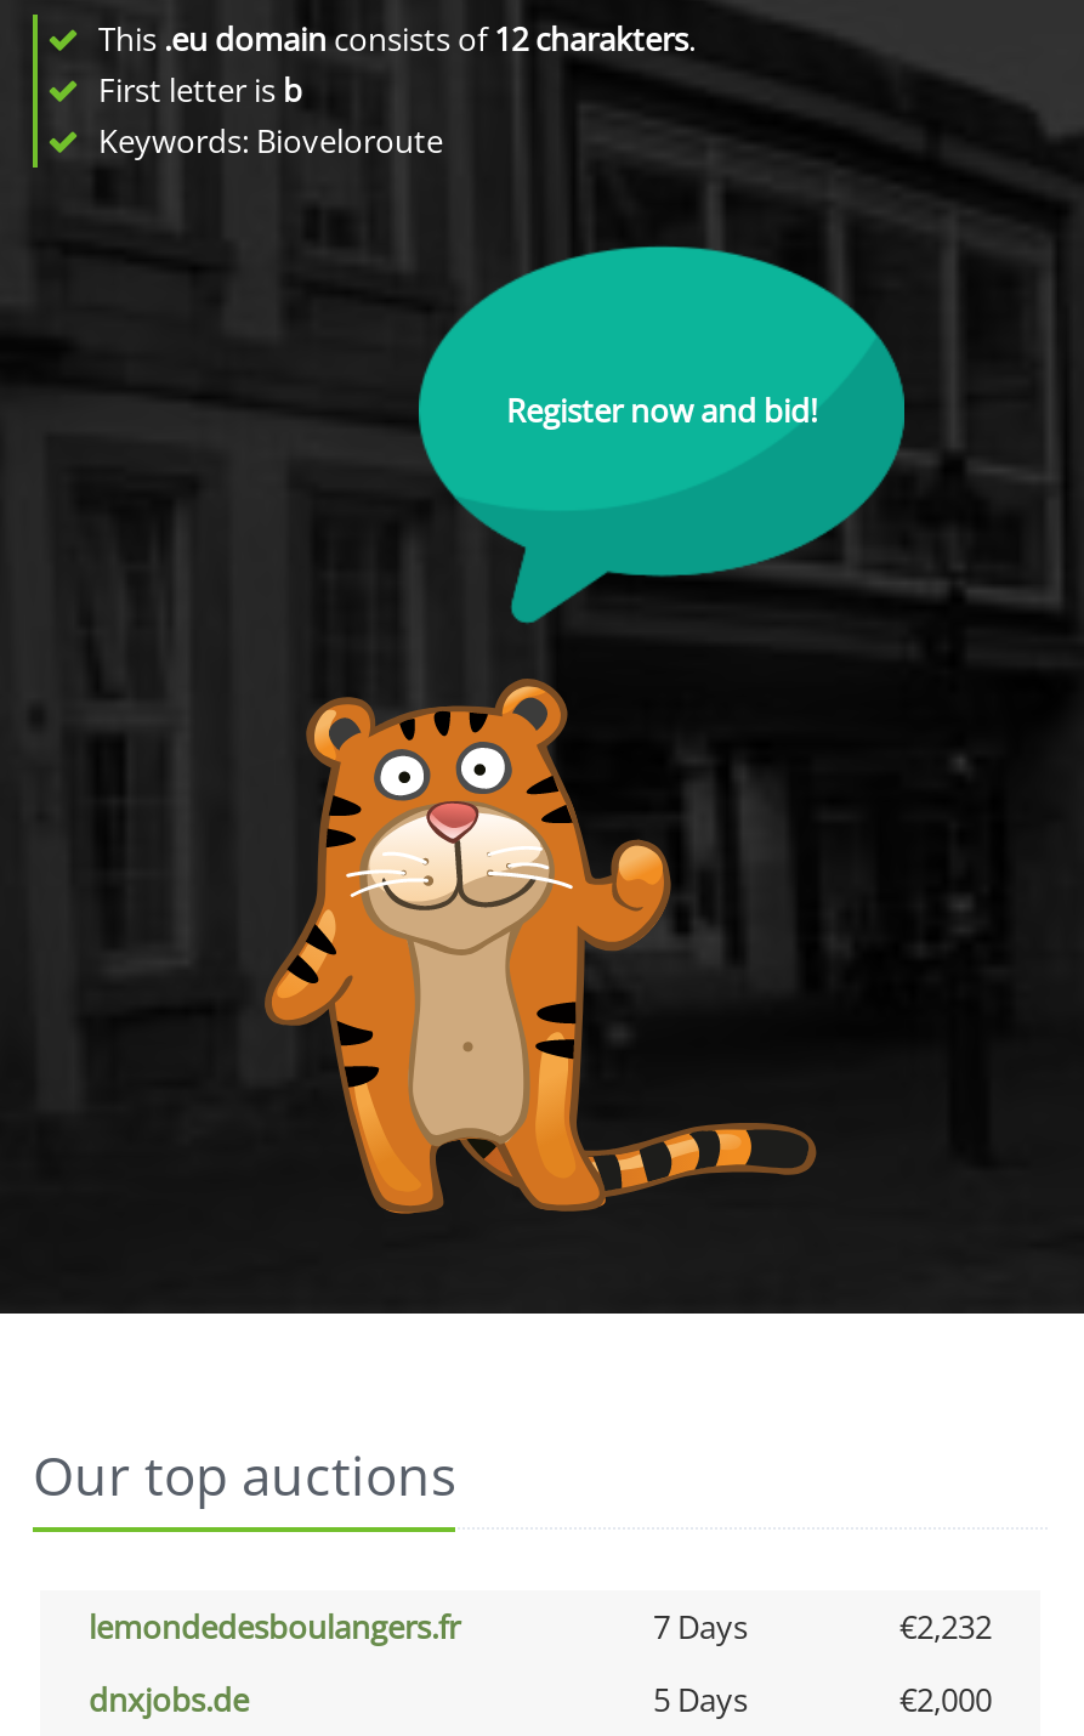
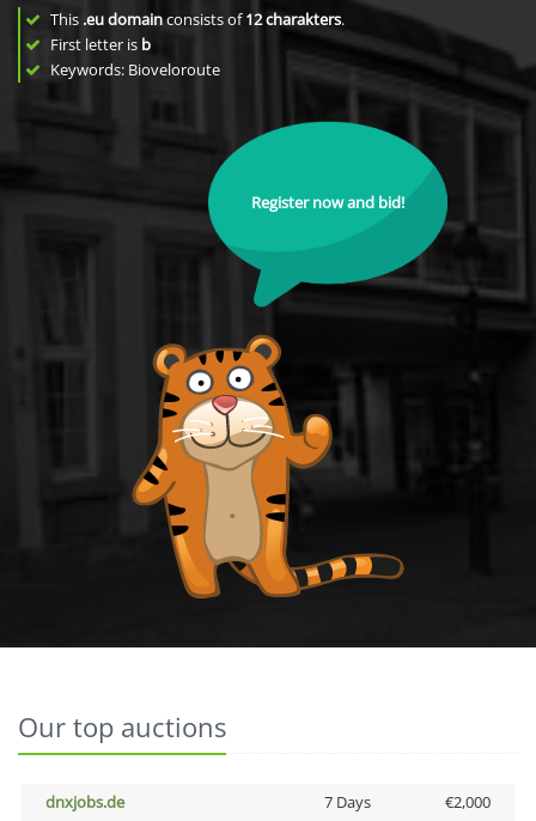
[89,1605,992,1649] lemondedesboulangers.fr | 7 Days | €2,232 -> none
[653,1678,748,1721] 5 Days -> [324,791,370,813] 7 Days

